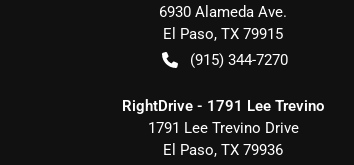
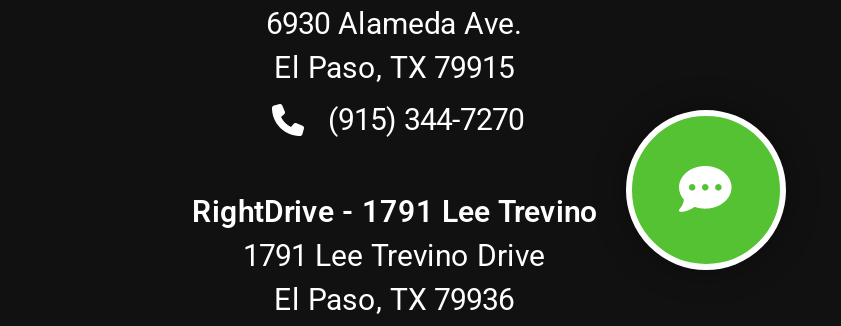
none -> [624,108,788,272] [image]

